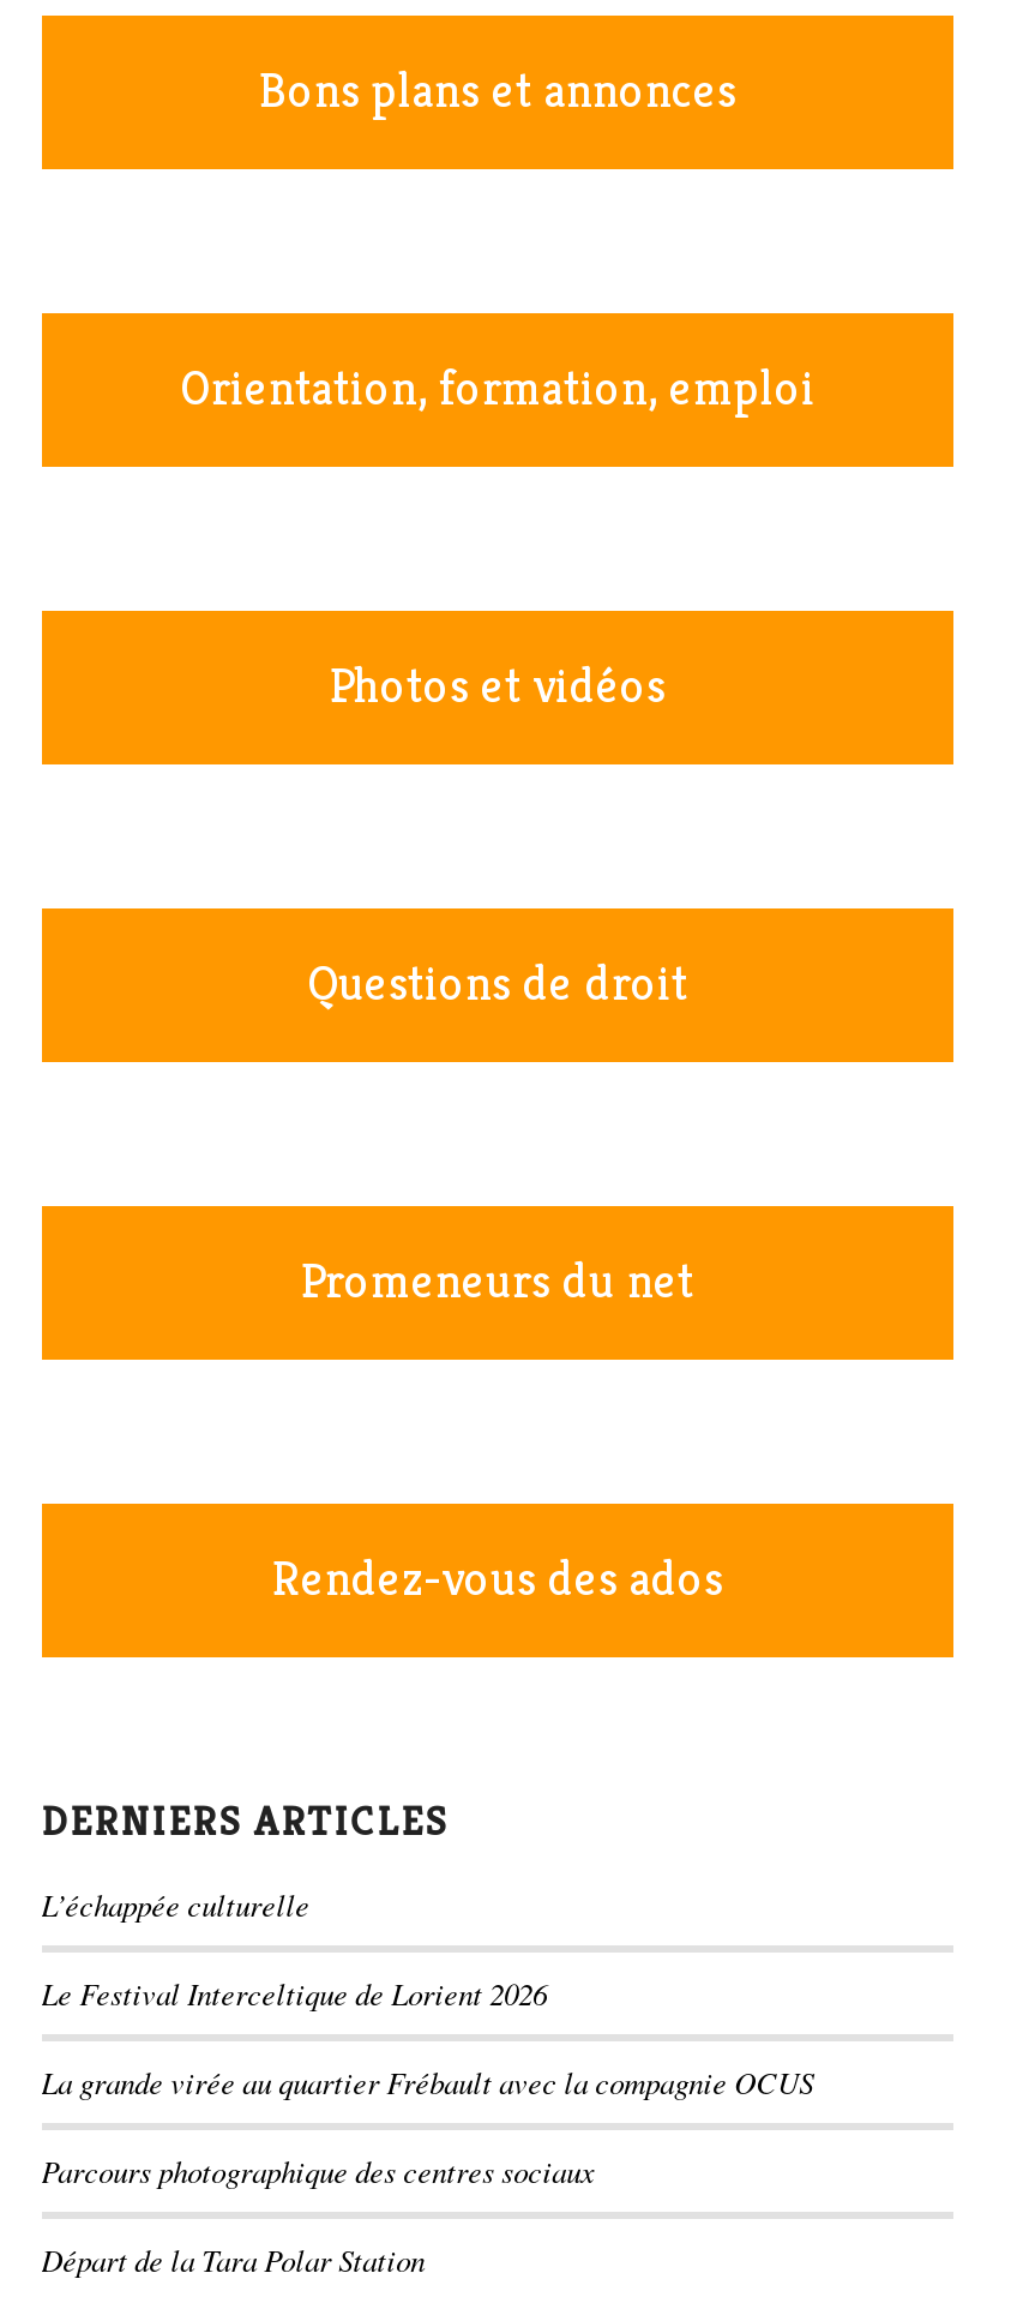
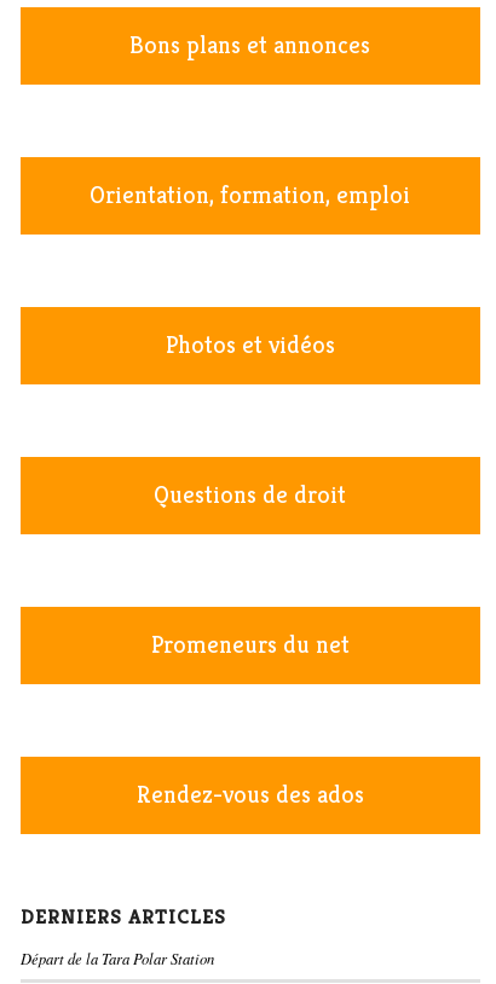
[41,1883,813,2191] L’échappée culturelle | Le Festival Interceltique de Lorient 2026 | La grande virée au quartier Frébault avec la compagnie OCUS | Parcours photographique des centres sociaux -> none

